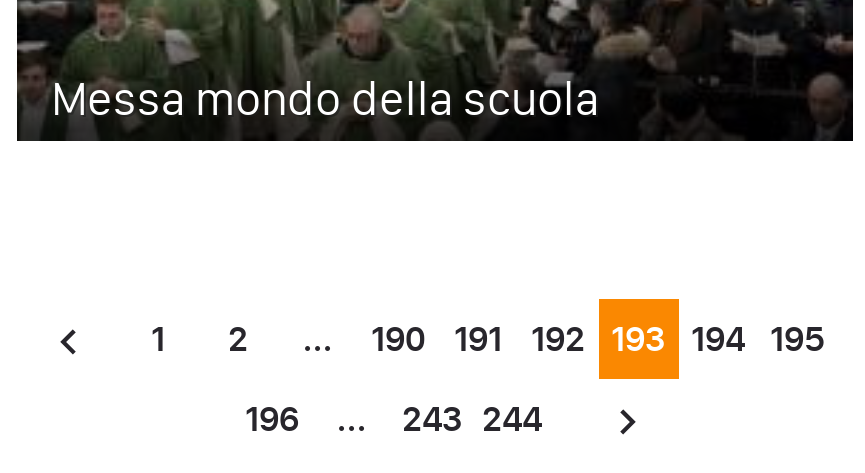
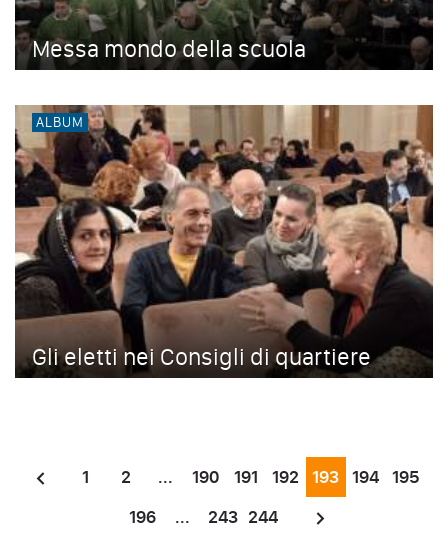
none -> [14,104,434,378] [image] | ALBUM
none -> [32,342,371,371] Gli eletti nei Consigli di quartiere

